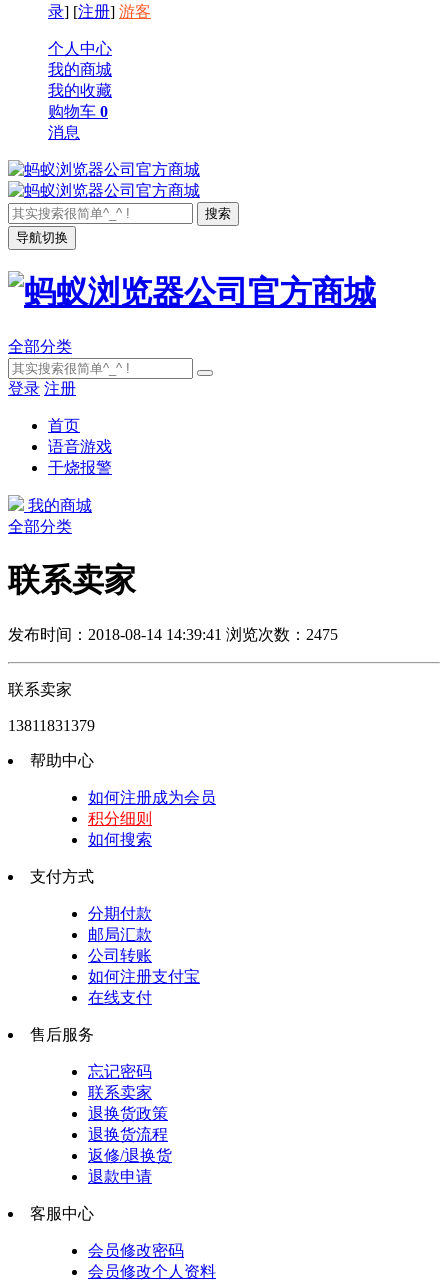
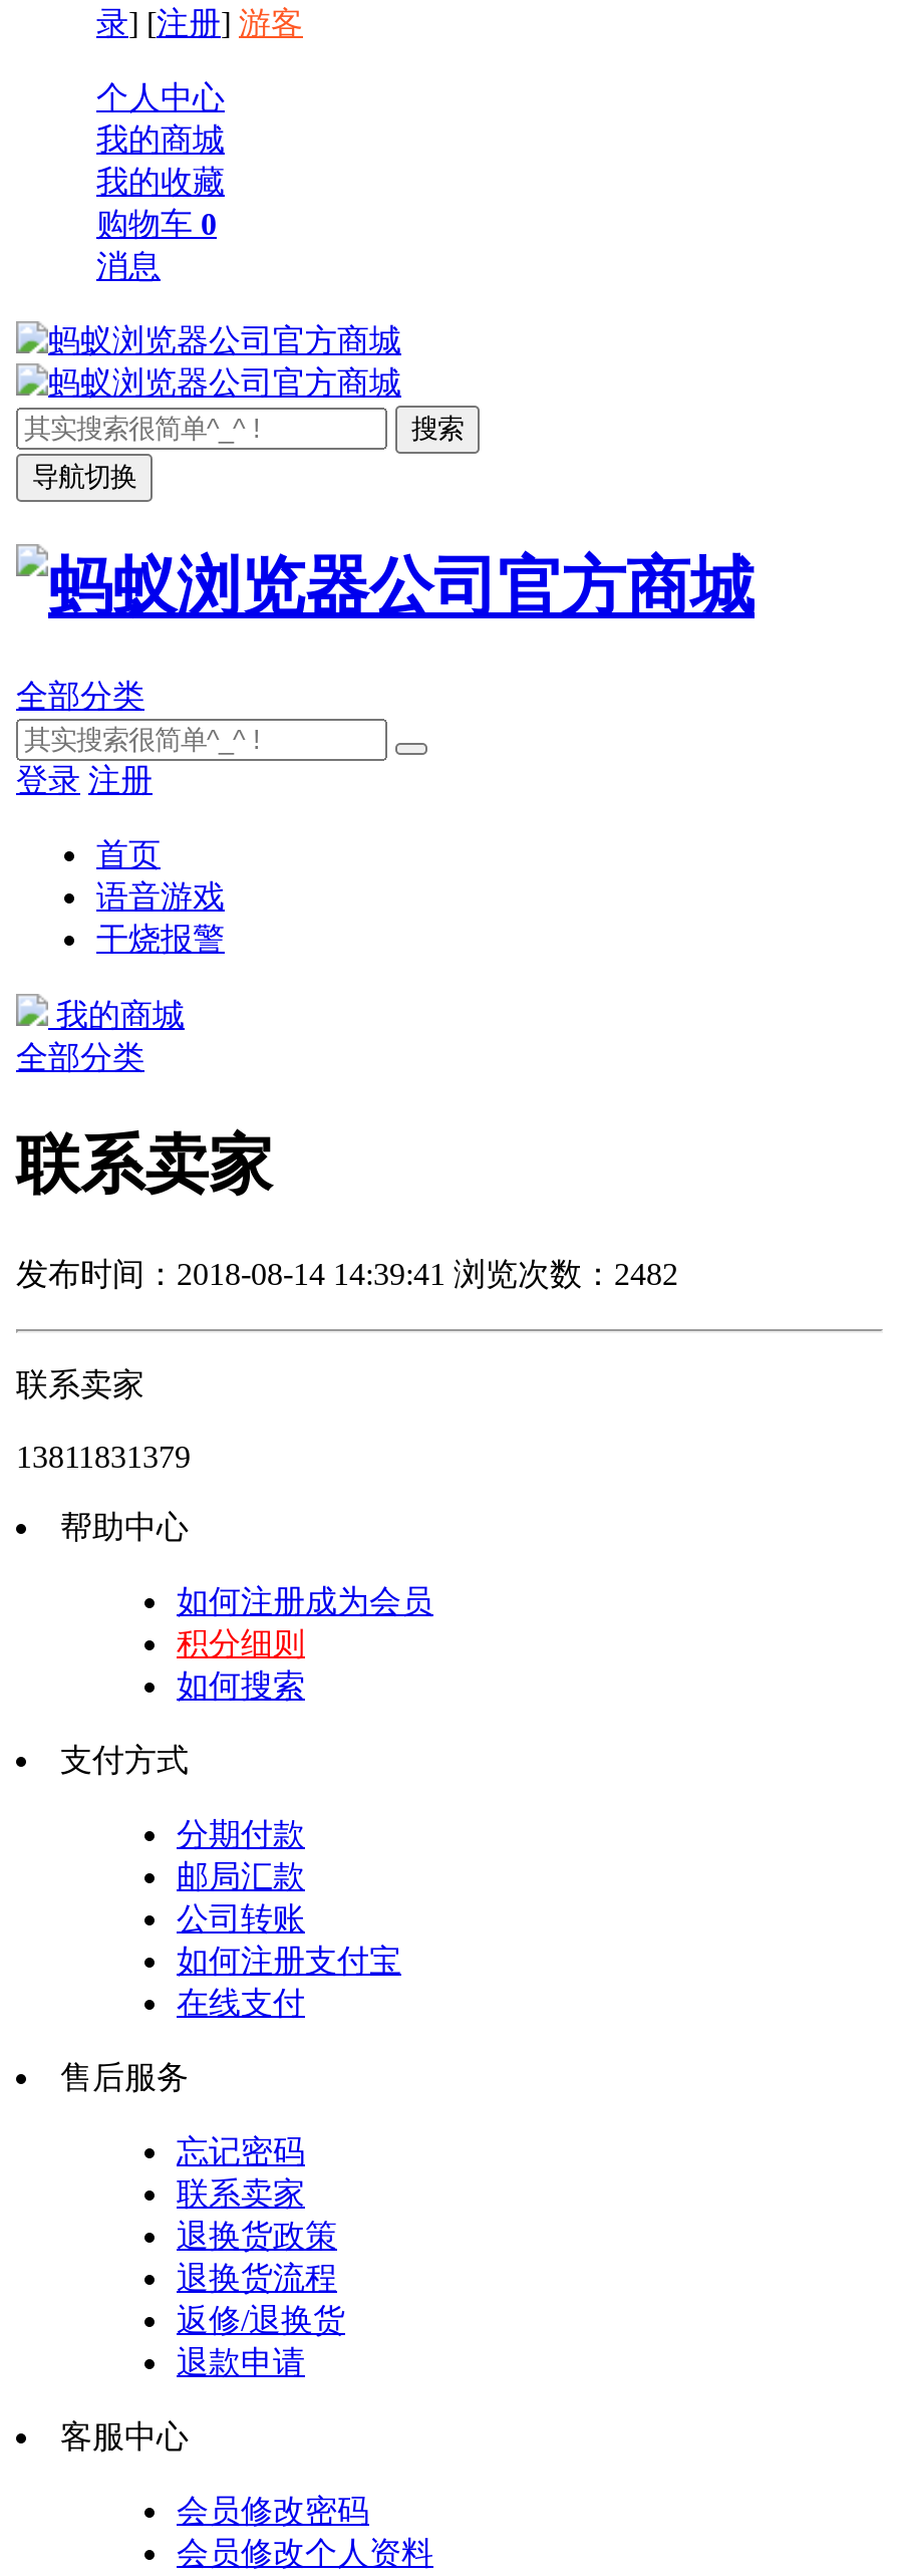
[8,626,338,643] 发布时间：2018-08-14 14:39:41 浏览次数：2475 -> [16,1256,678,1291] 发布时间：2018-08-14 14:39:41 浏览次数：2482

